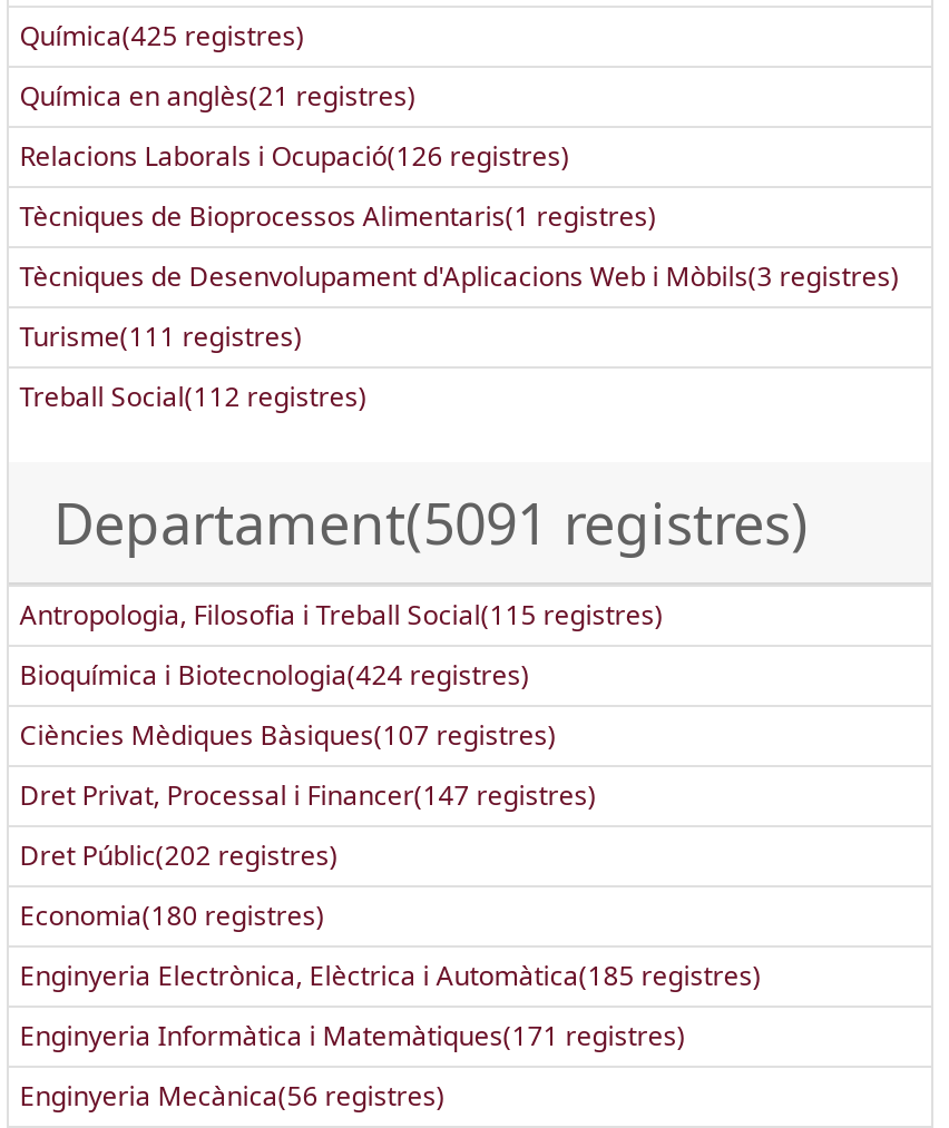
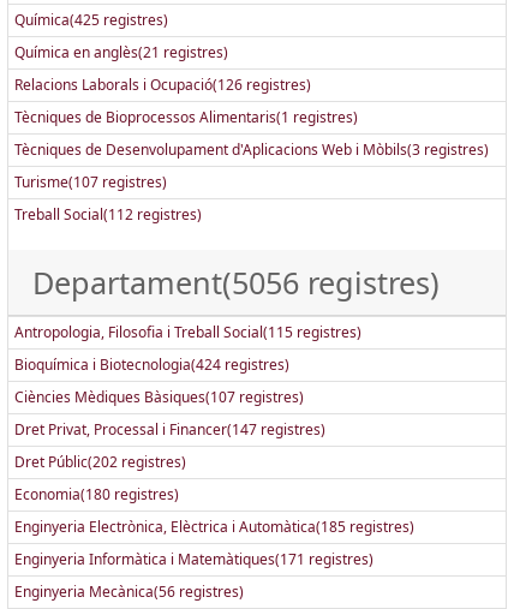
[20,317,303,355] Turisme(111 registres) -> [14,172,167,192] Turisme(107 registres)
[53,484,809,560] Departament(5091 registres) -> [32,262,440,303] Departament(5056 registres)

